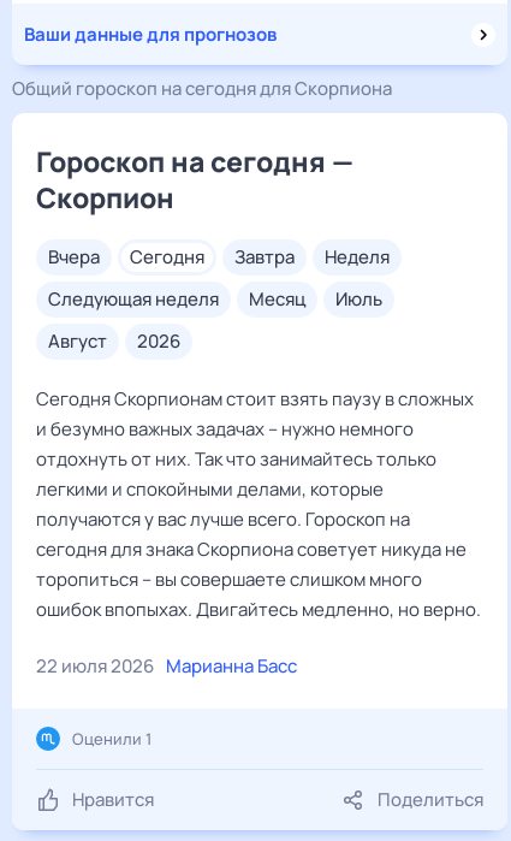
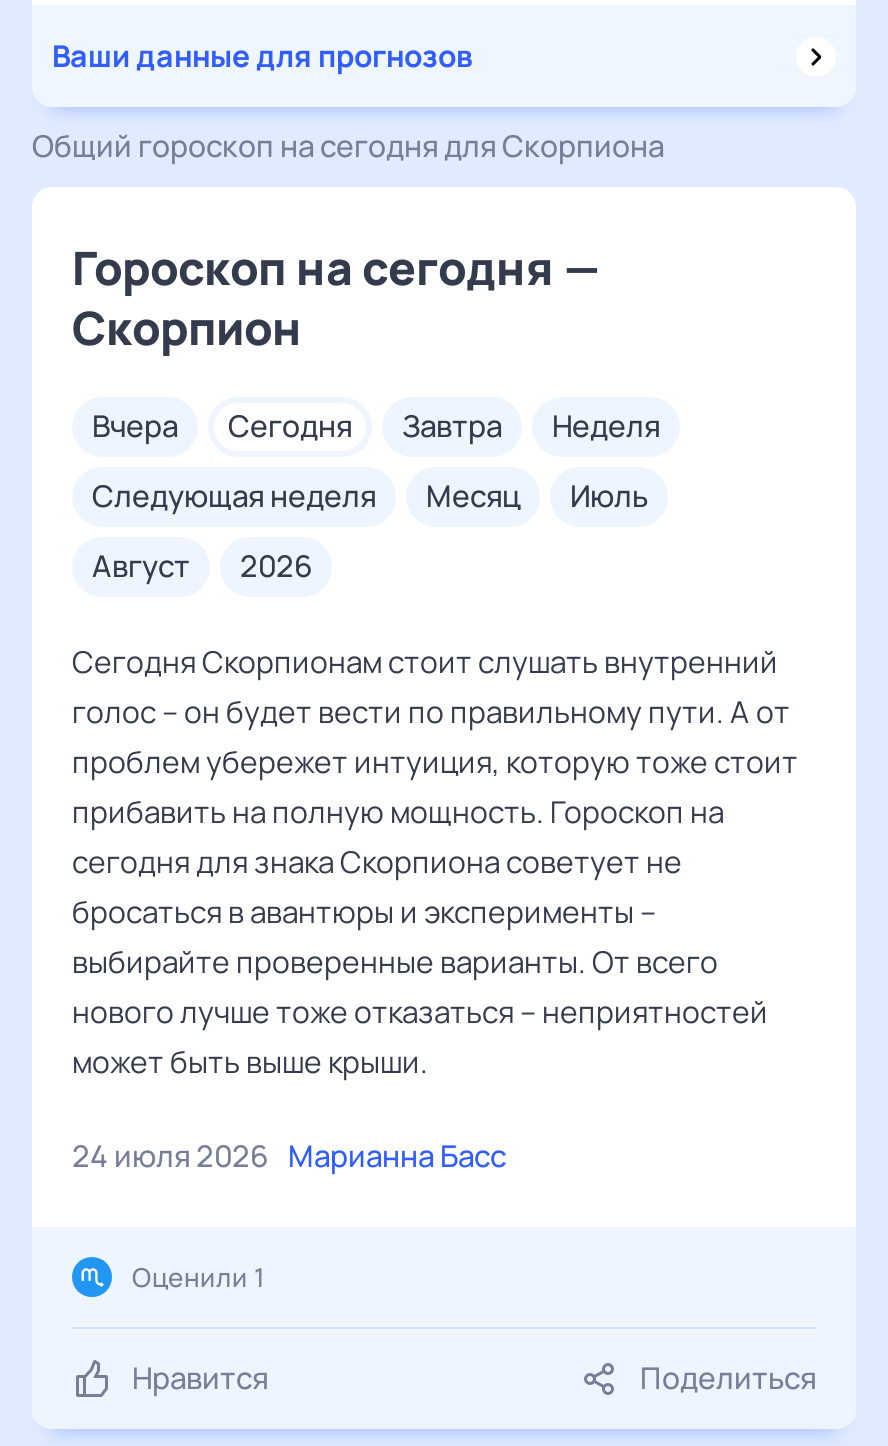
[36,386,481,622] Сегодня Скорпионам стоит взять паузу в сложных | и безумно важных задачах – нужно немного | отдохнуть от них. Так что занимайтесь только | легкими и спокойными делами, которые | получаются у вас лучше всего. Гороскоп на | сегодня для знака Скорпиона советует никуда не | торопиться – вы совершаете слишком много | ошибок впопыхах. Двигайтесь медленно, но верно. -> [72,641,798,1083] Сегодня Скорпионам стоит слушать внутренний | голос – он будет вести по правильному пути. А от | проблем убережет интуиция, которую тоже стоит | прибавить на полную мощность. Гороскоп на | сегодня для знака Скорпиона советует не | бросаться в авантюры и эксперименты – | выбирайте проверенные варианты. От всего | нового лучше тоже отказаться – неприятностей | может быть выше крыши.
[36,653,297,679] 22 июля 2026 Марианна Басс -> [72,1135,506,1177] 24 июля 2026 Марианна Басс

